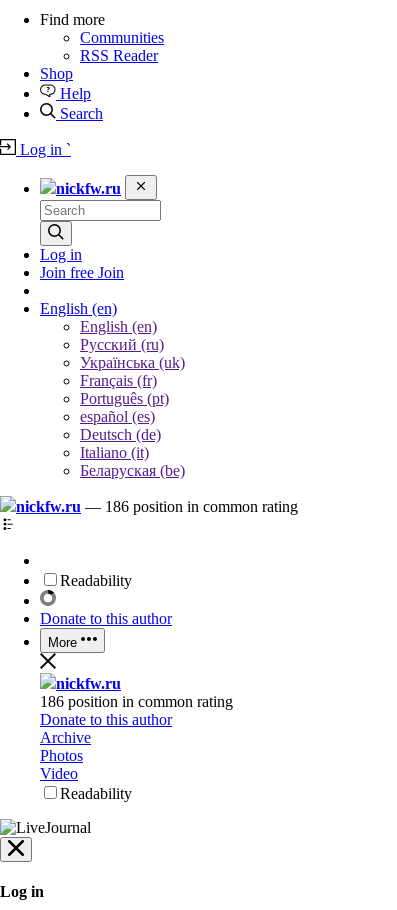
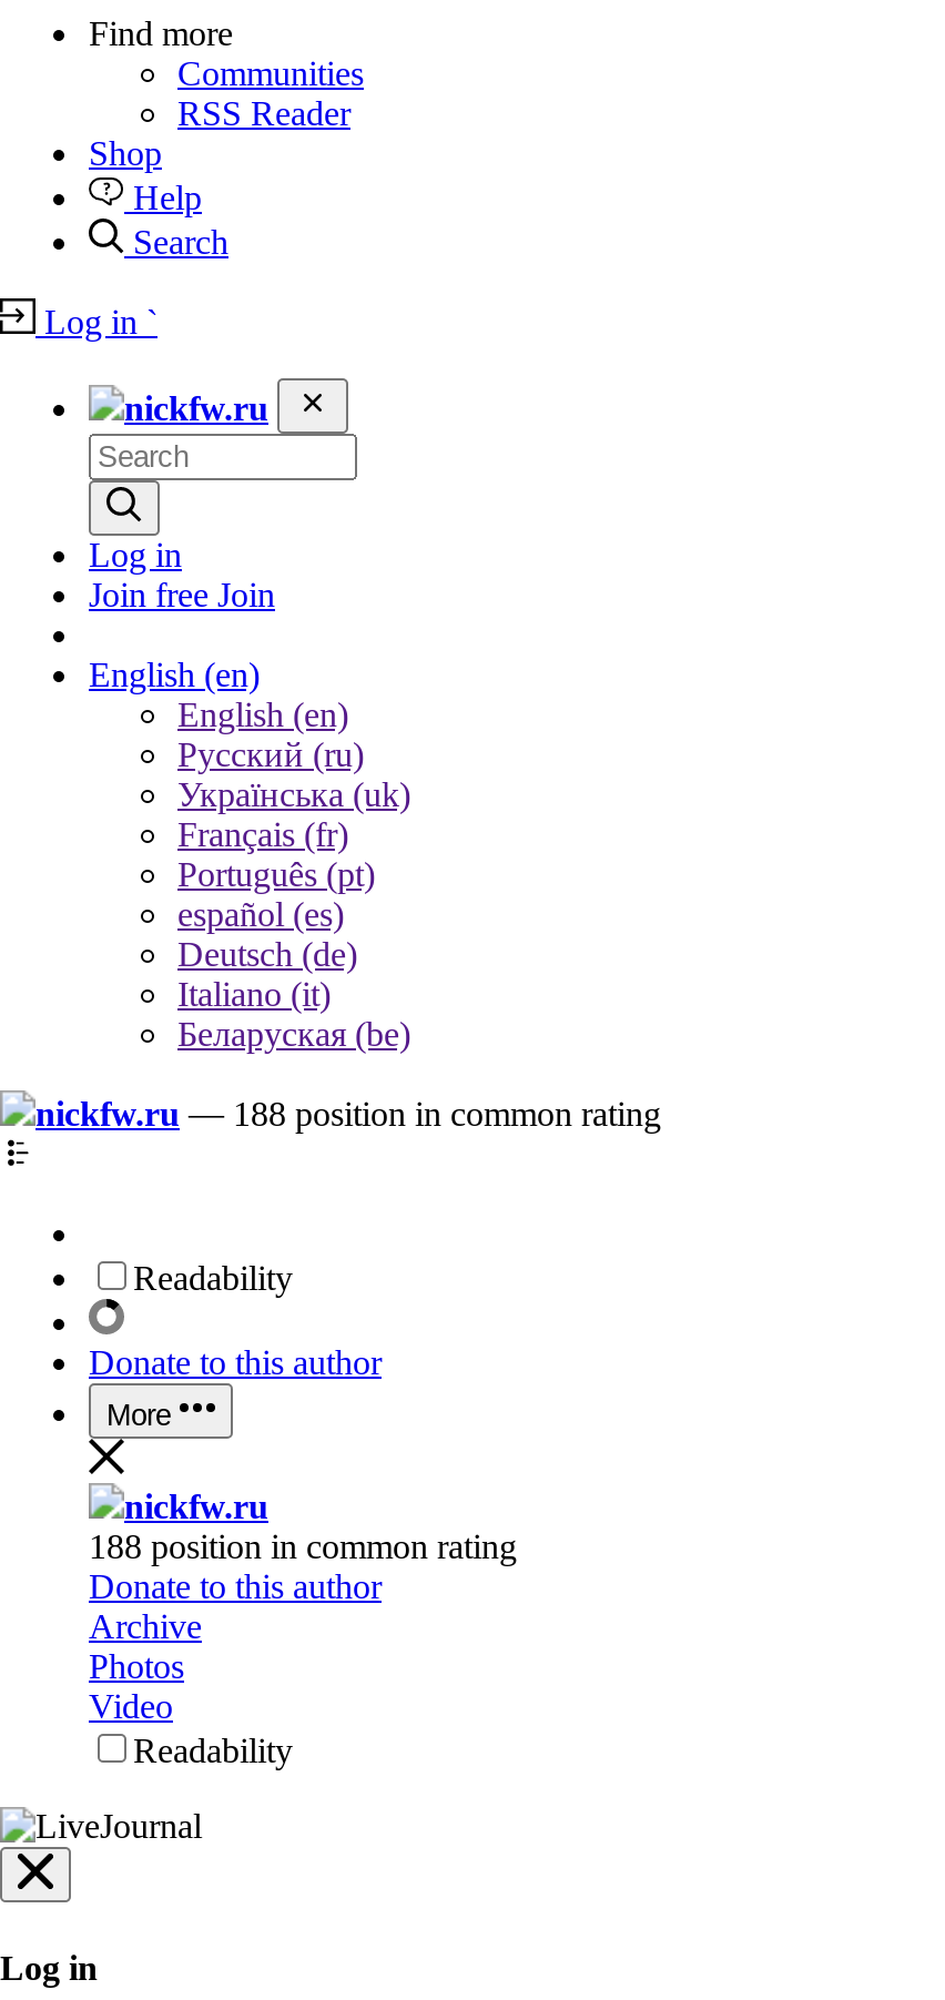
[16,498,298,515] nickfw.ru — 186 position in common rating -> [35,1095,661,1133] nickfw.ru — 188 position in common rating
[40,693,233,710] 186 position in common rating -> [89,1527,517,1565] 188 position in common rating

